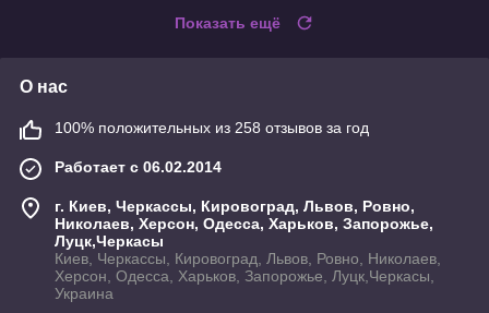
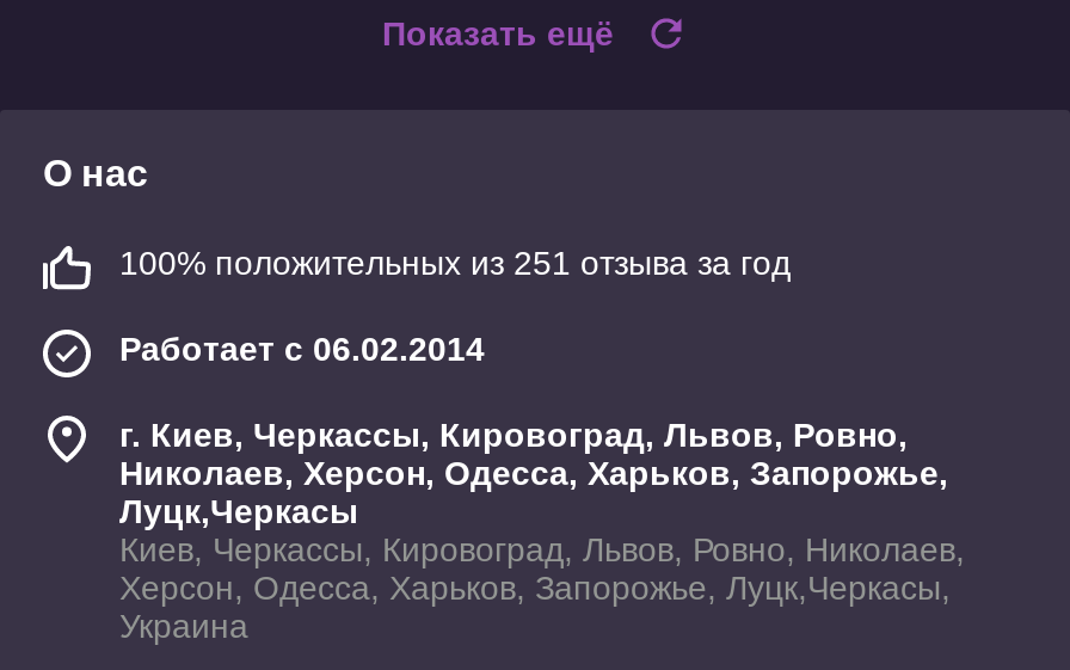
[55,119,369,137] 100% положительных из 258 отзывов за год -> [119,244,791,282] 100% положительных из 251 отзыва за год

